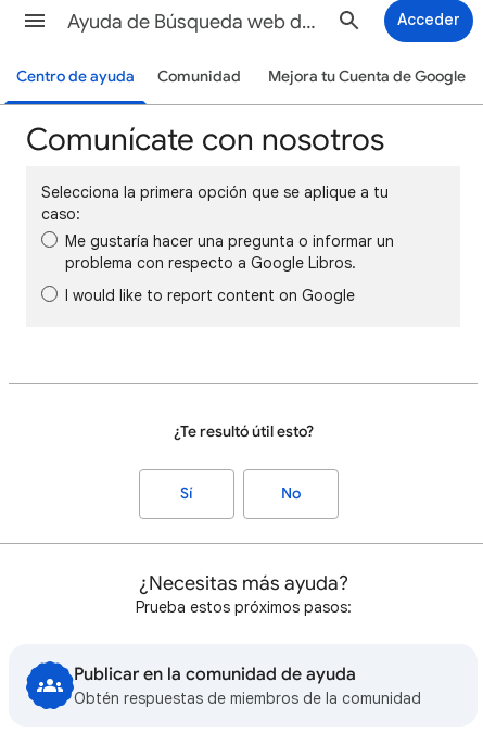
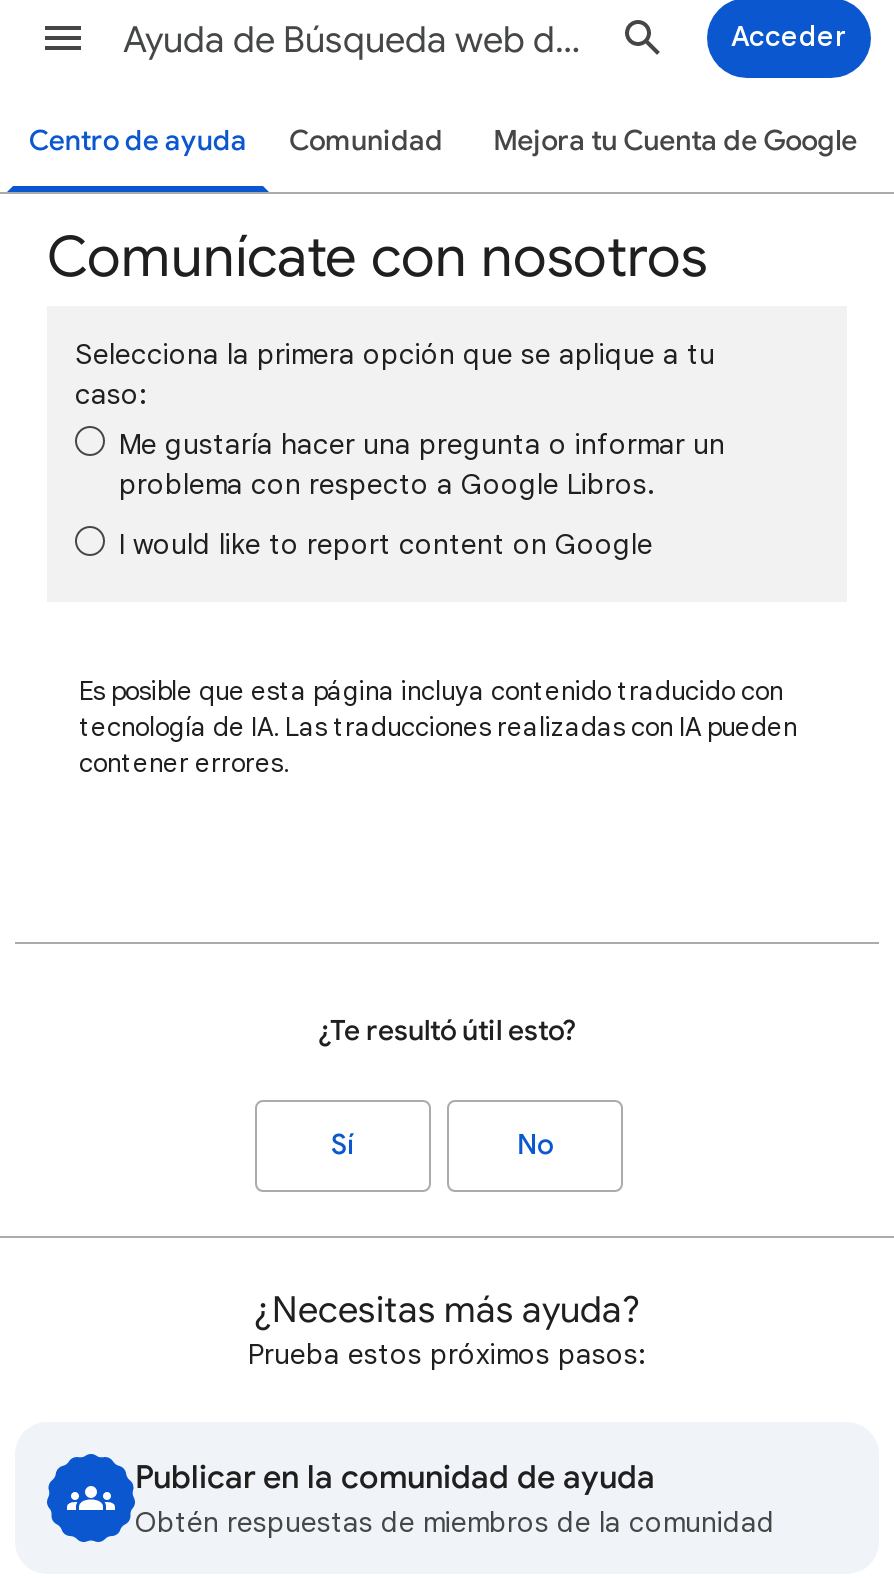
none -> [79,674,797,780] Es posible que esta página incluya contenido traducido con | tecnología de IA. Las traducciones realizadas con IA pueden | contener errores.

